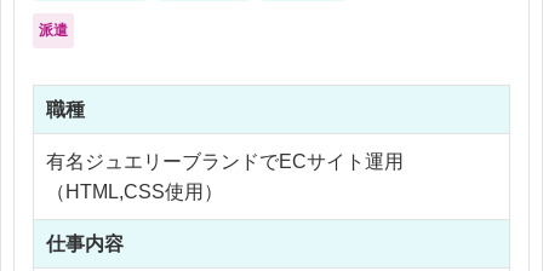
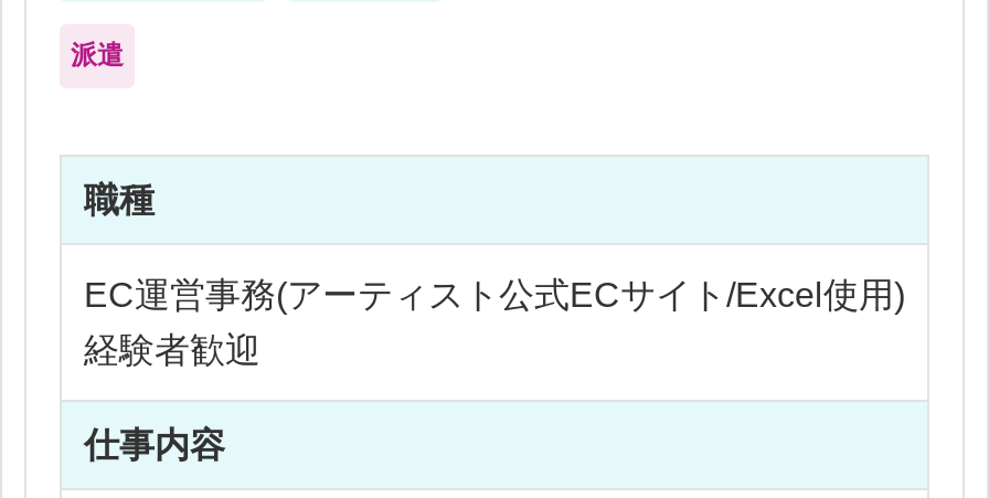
[46,151,404,172] 有名ジュエリーブランドでECサイト運用 -> [84,276,905,314] EC運営事務(アーティスト公式ECサイト/Excel使用)
[46,181,223,202] （HTML,CSS使用） -> [84,331,260,369] 経験者歓迎

